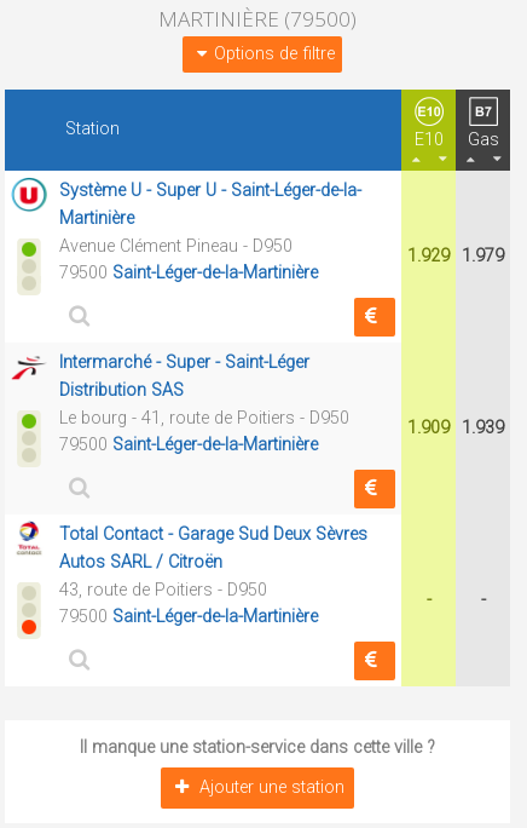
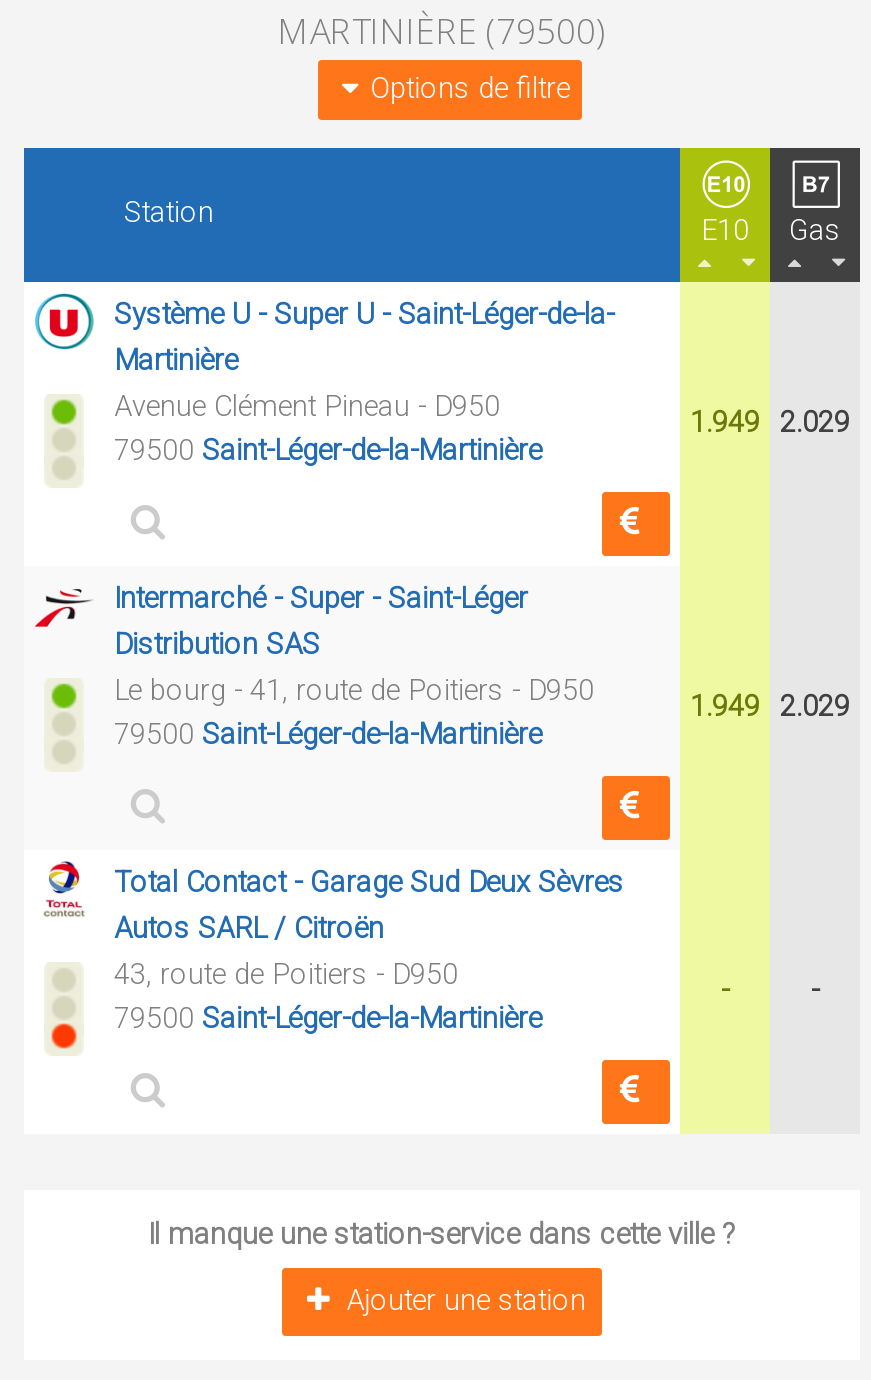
[407,246,504,266] 1.929 1.979 -> [690,406,850,440] 1.949 2.029
[407,418,504,438] 1.909 1.939 -> [690,690,850,724] 1.949 2.029

